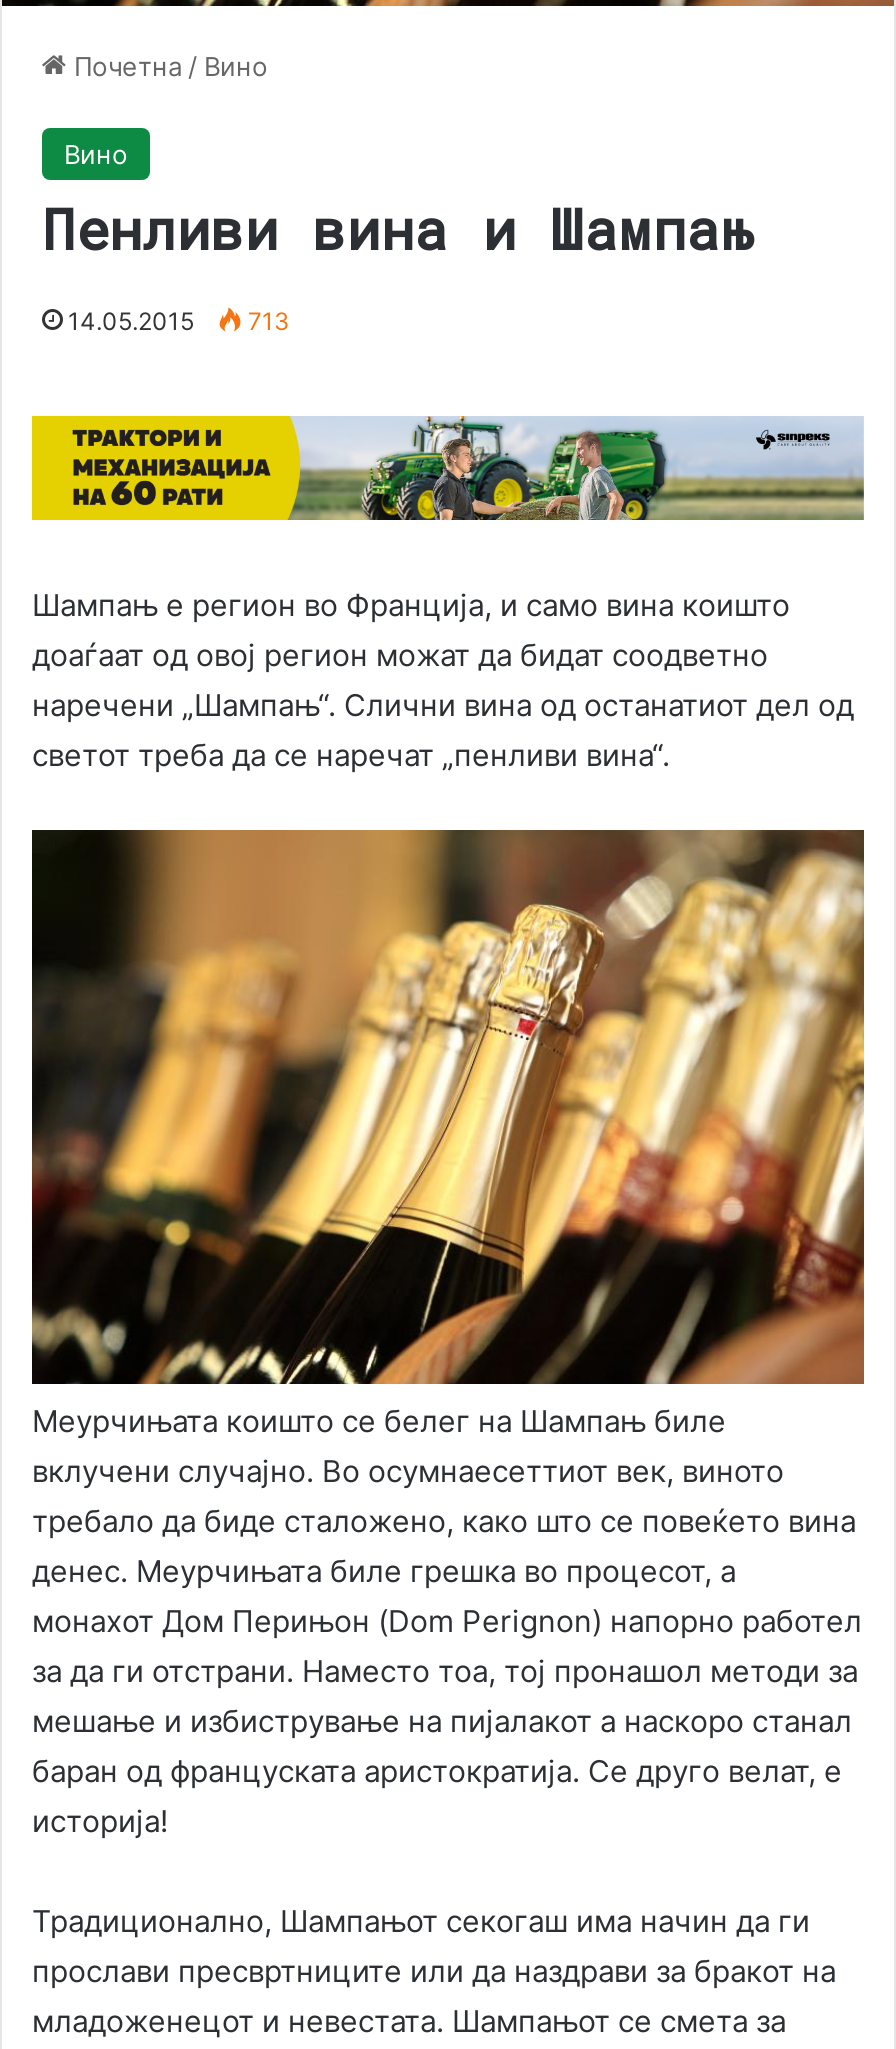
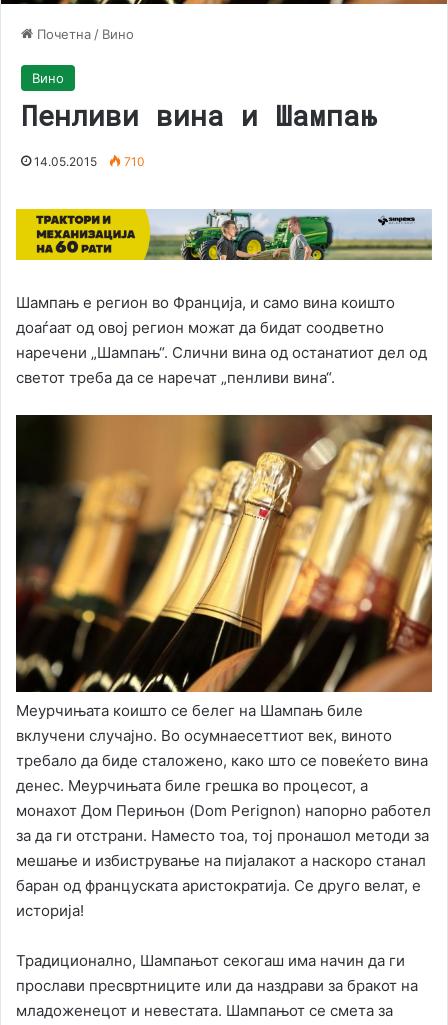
[68,307,290,337] 14.05.2015 713 -> [34,154,145,169] 14.05.2015 710

